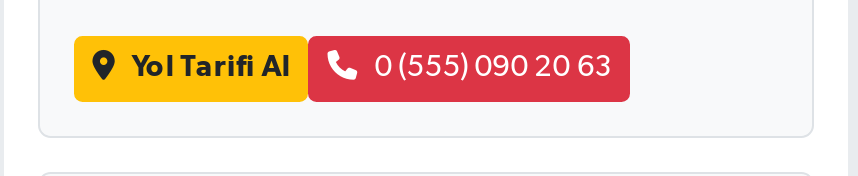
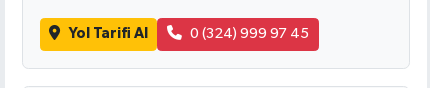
[374,53,610,83] 0 (555) 090 20 63 -> [190,26,309,41] 0 (324) 999 97 45

